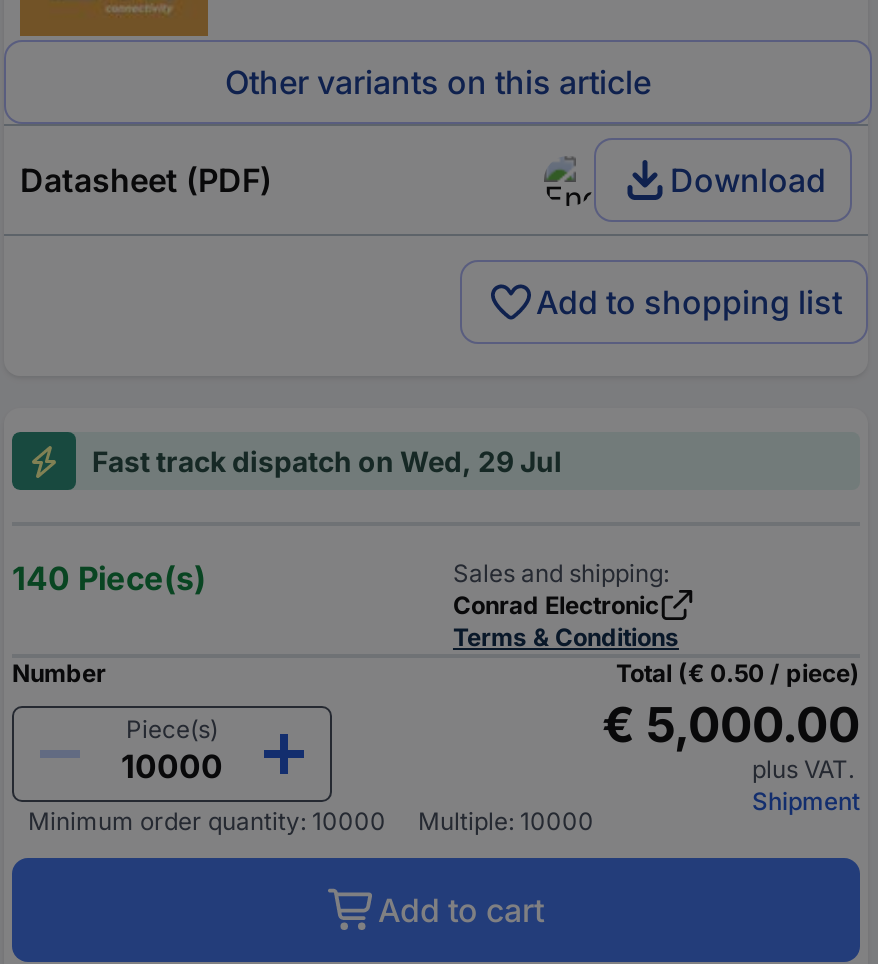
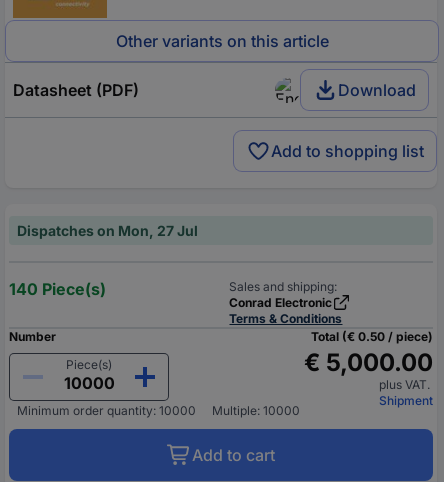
[92,444,562,478] Fast track dispatch on Wed, 29 Jul -> [17,222,198,239] Dispatches on Mon, 27 Jul

